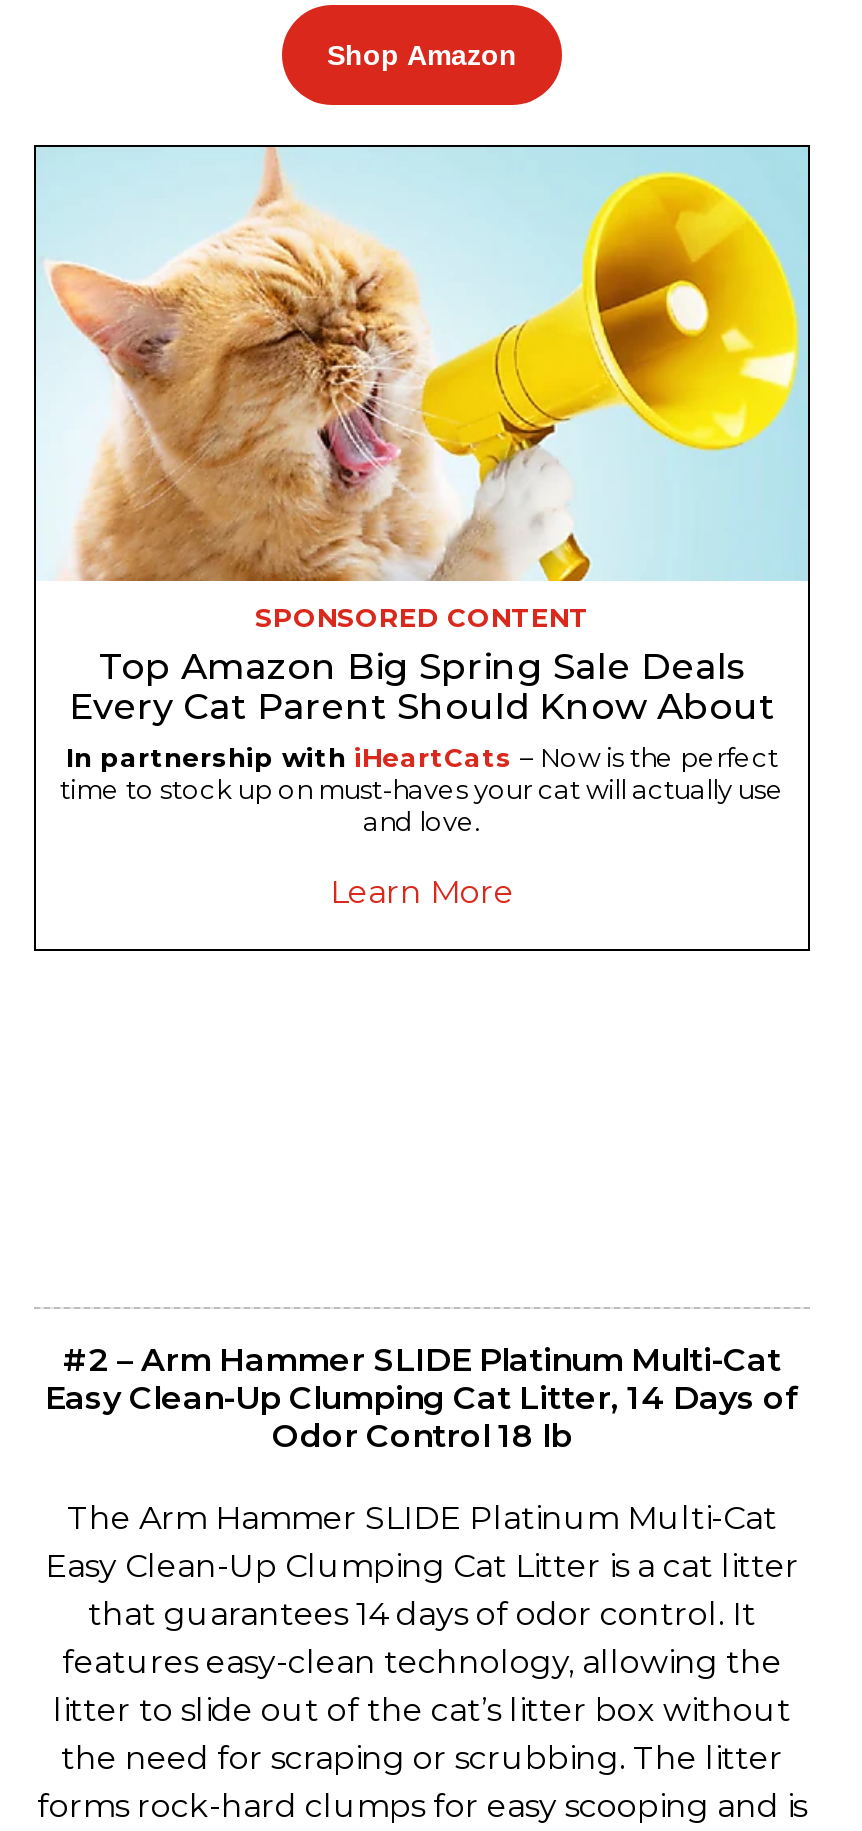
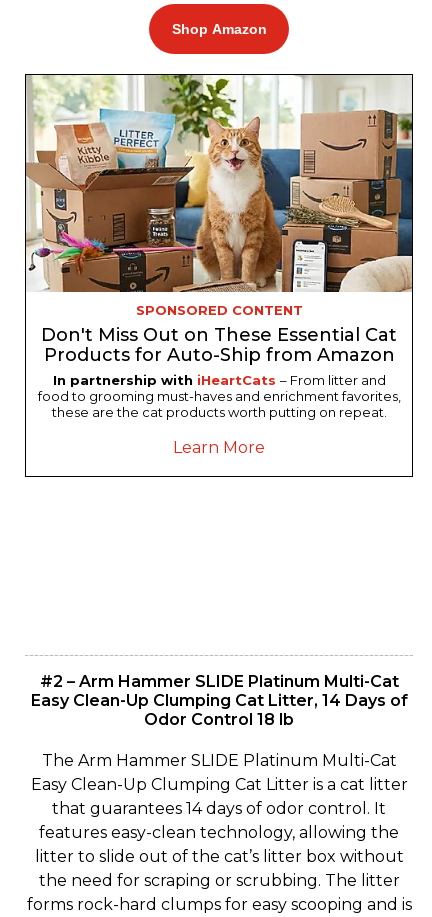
[34,145,810,837] [image] | Top Amazon Big Spring Sale Deals | Every Cat Parent Should Know About | In partnership with iHeartCats – Now is the perfect | time to stock up on must-haves your cat will actually use | and love. -> [25,74,413,420] [image] | Don't Miss Out on These Essential Cat | Products for Auto-Ship from Amazon | In partnership with iHeartCats – From litter and | food to grooming must-haves and enrichment favorites, | these are the cat products worth putting on repeat.

